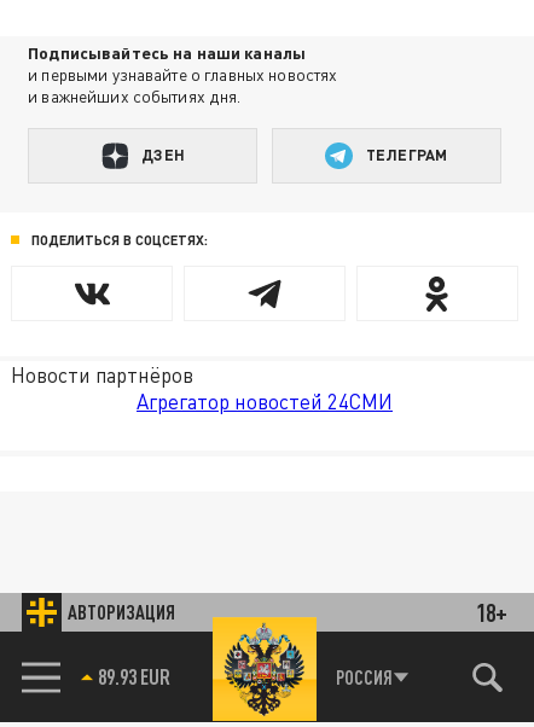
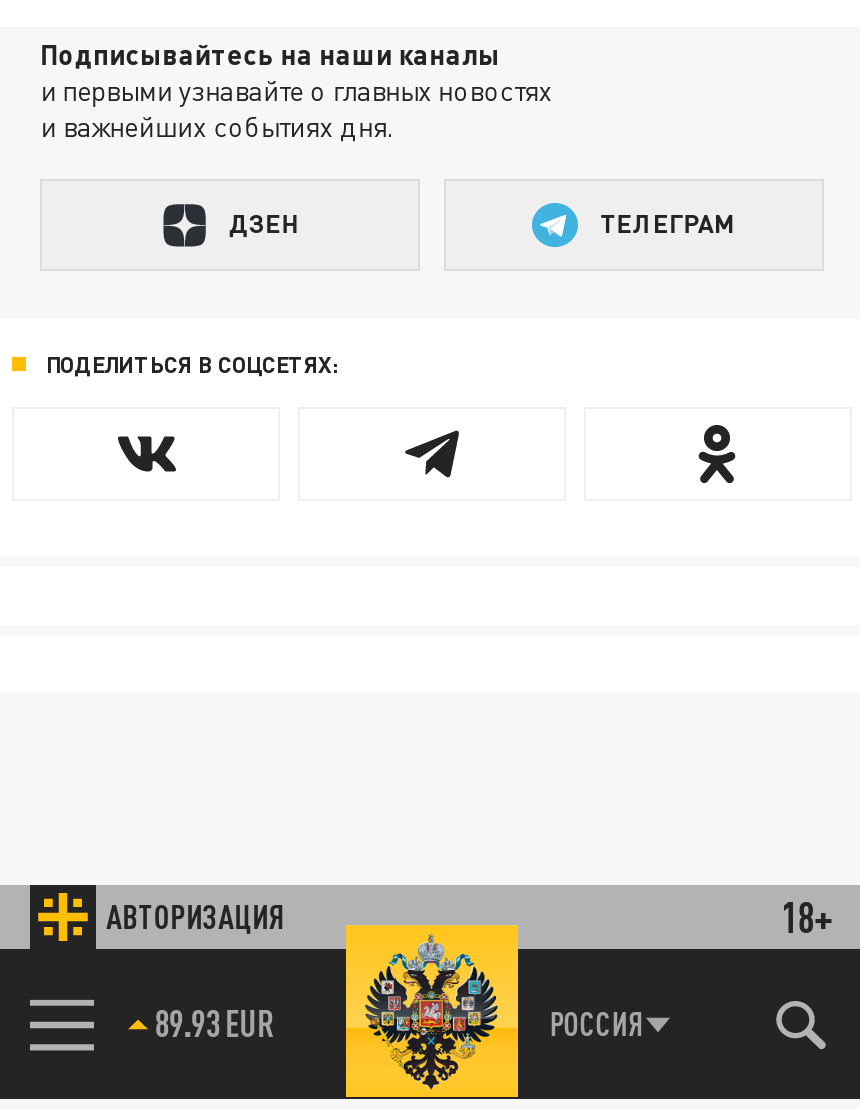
[11,363,393,415] Новости партнёров | Агрегатор новостей 24СМИ -> none

